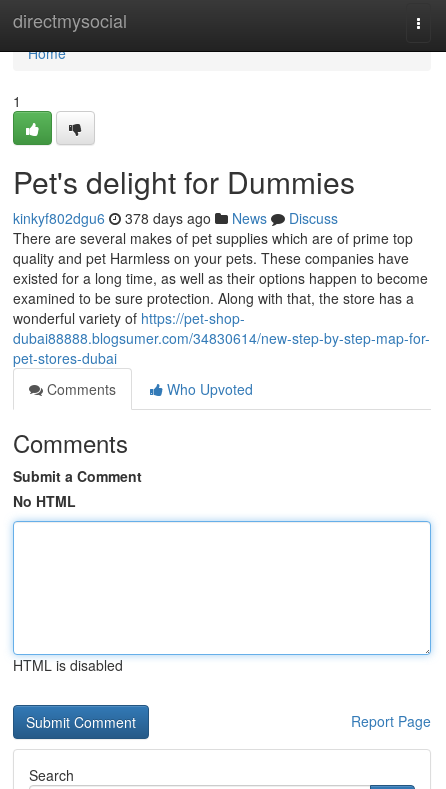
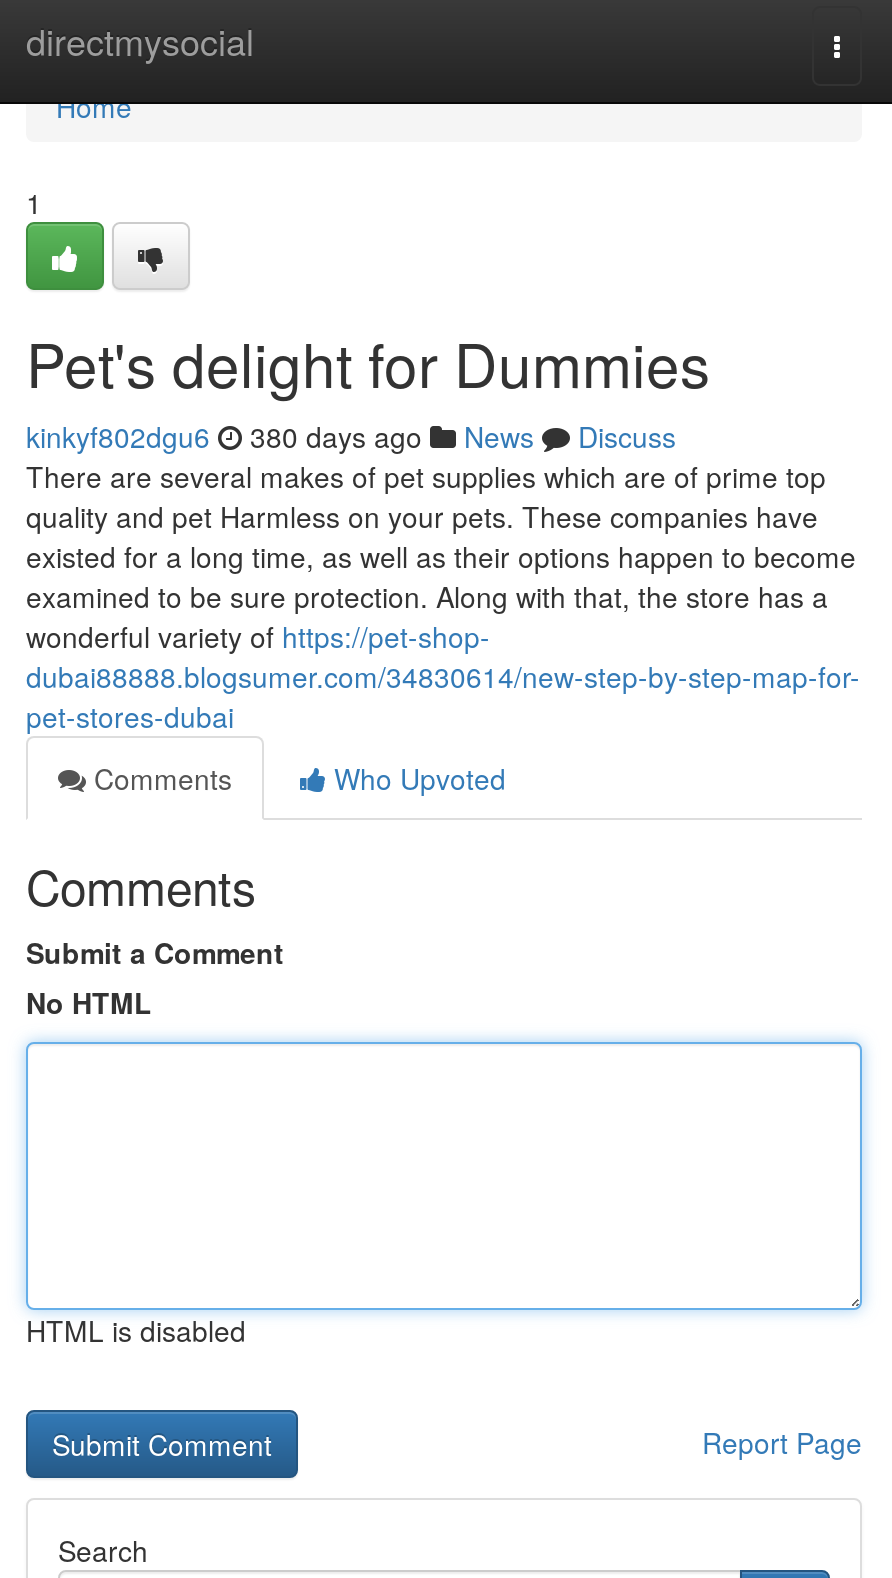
[13,208,338,228] kinkyf802dgu6 378 days ago News Discuss -> [26,416,676,456] kinkyf802dgu6 380 days ago News Discuss

